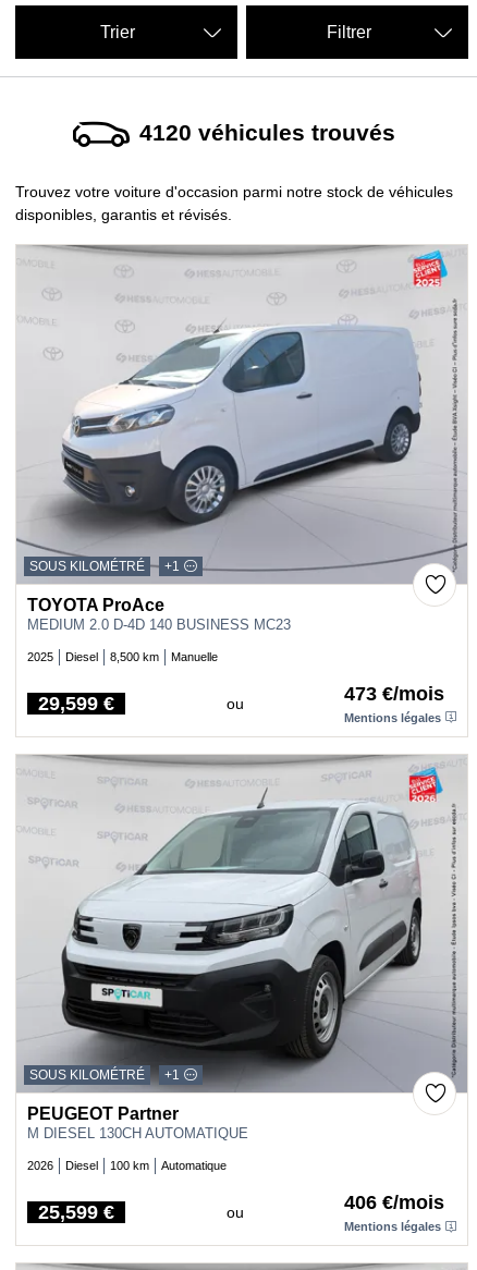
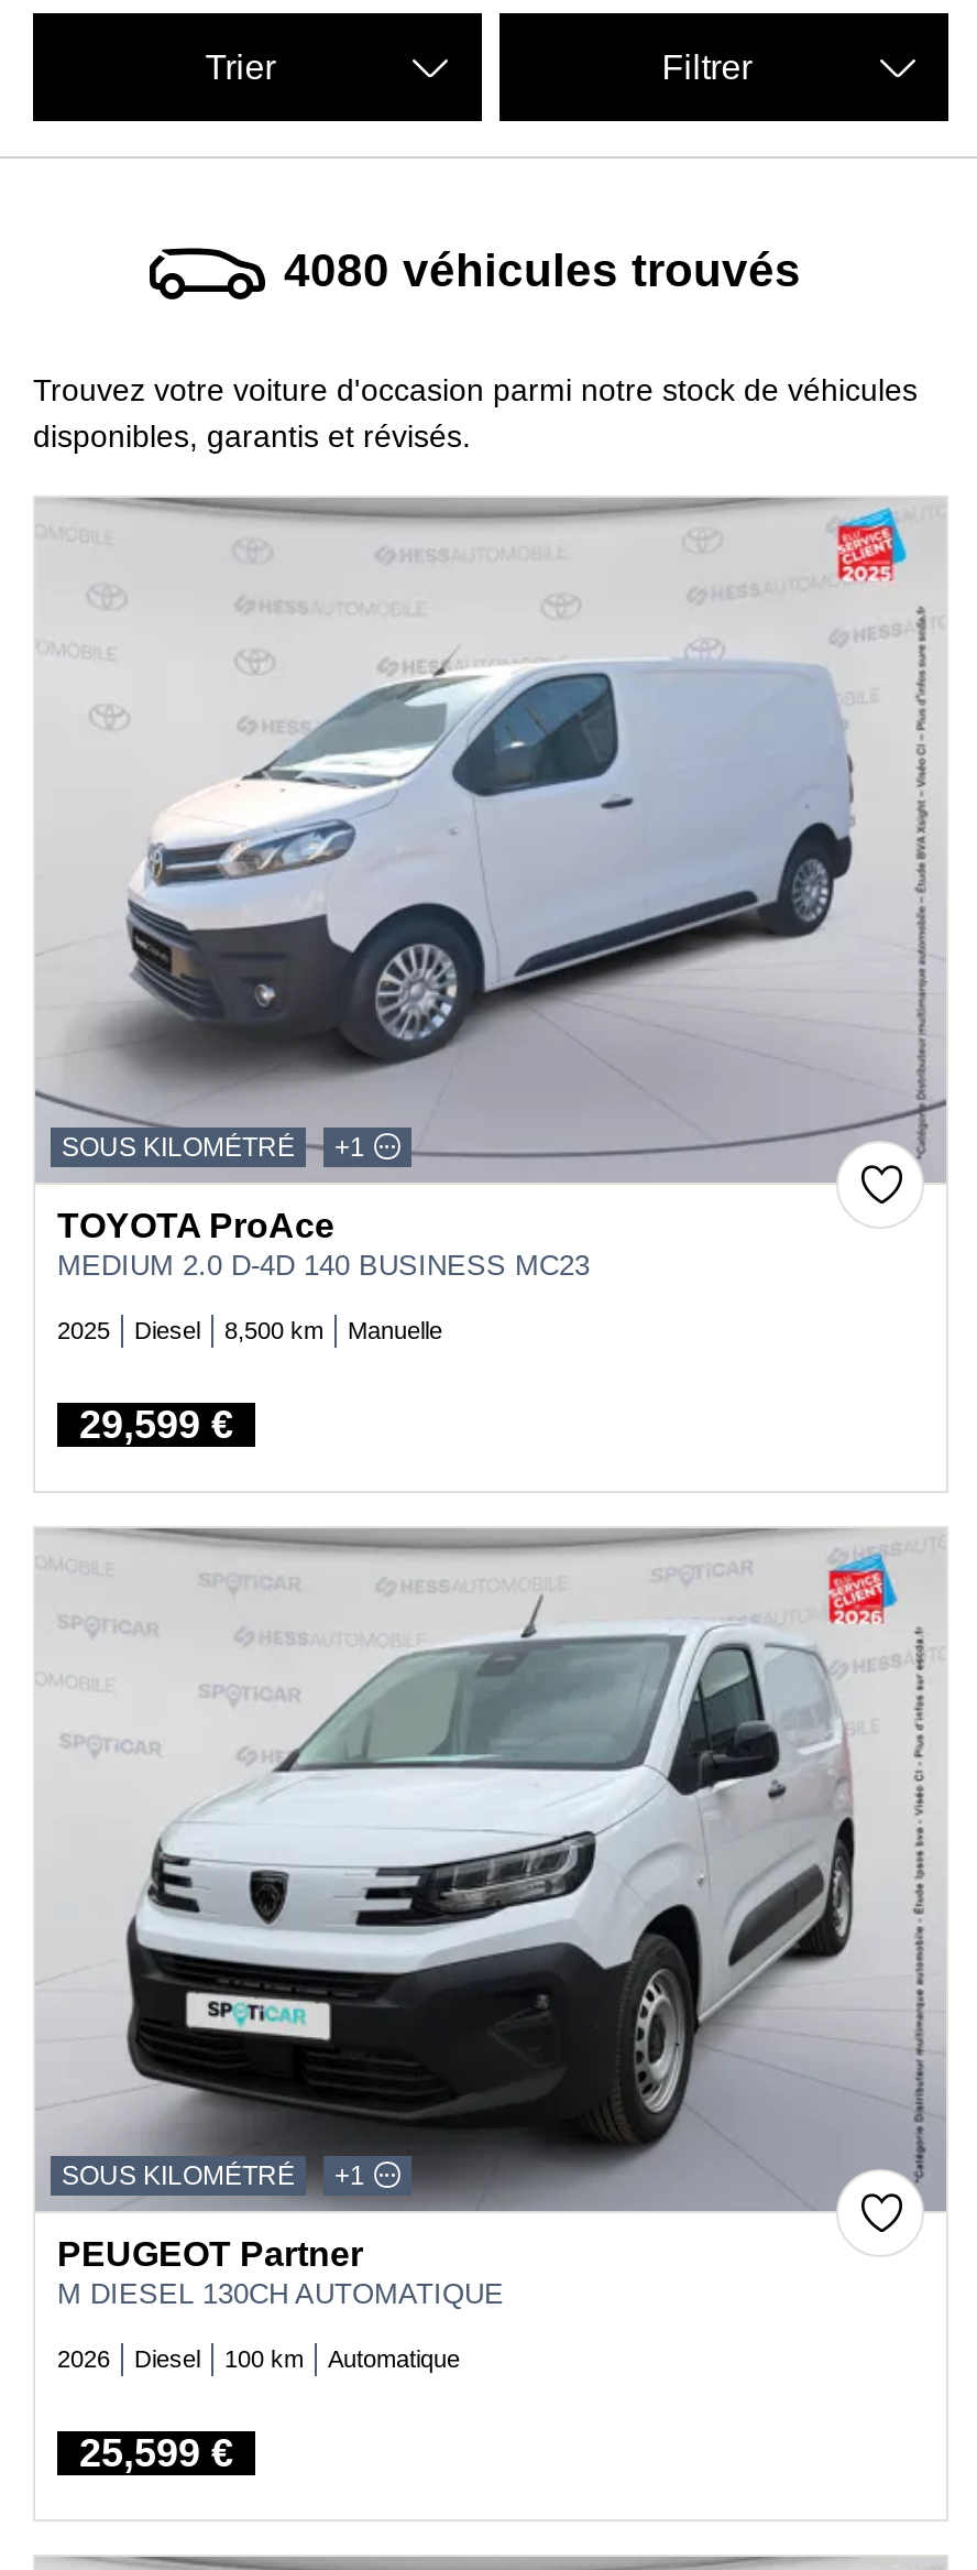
[139,120,395,145] 4120 véhicules trouvés -> [284,244,801,295] 4080 véhicules trouvés
[226,682,444,724] ou | 473 €/mois | Mentions légales -> none
[226,1192,444,1233] ou | 406 €/mois | Mentions légales -> none

